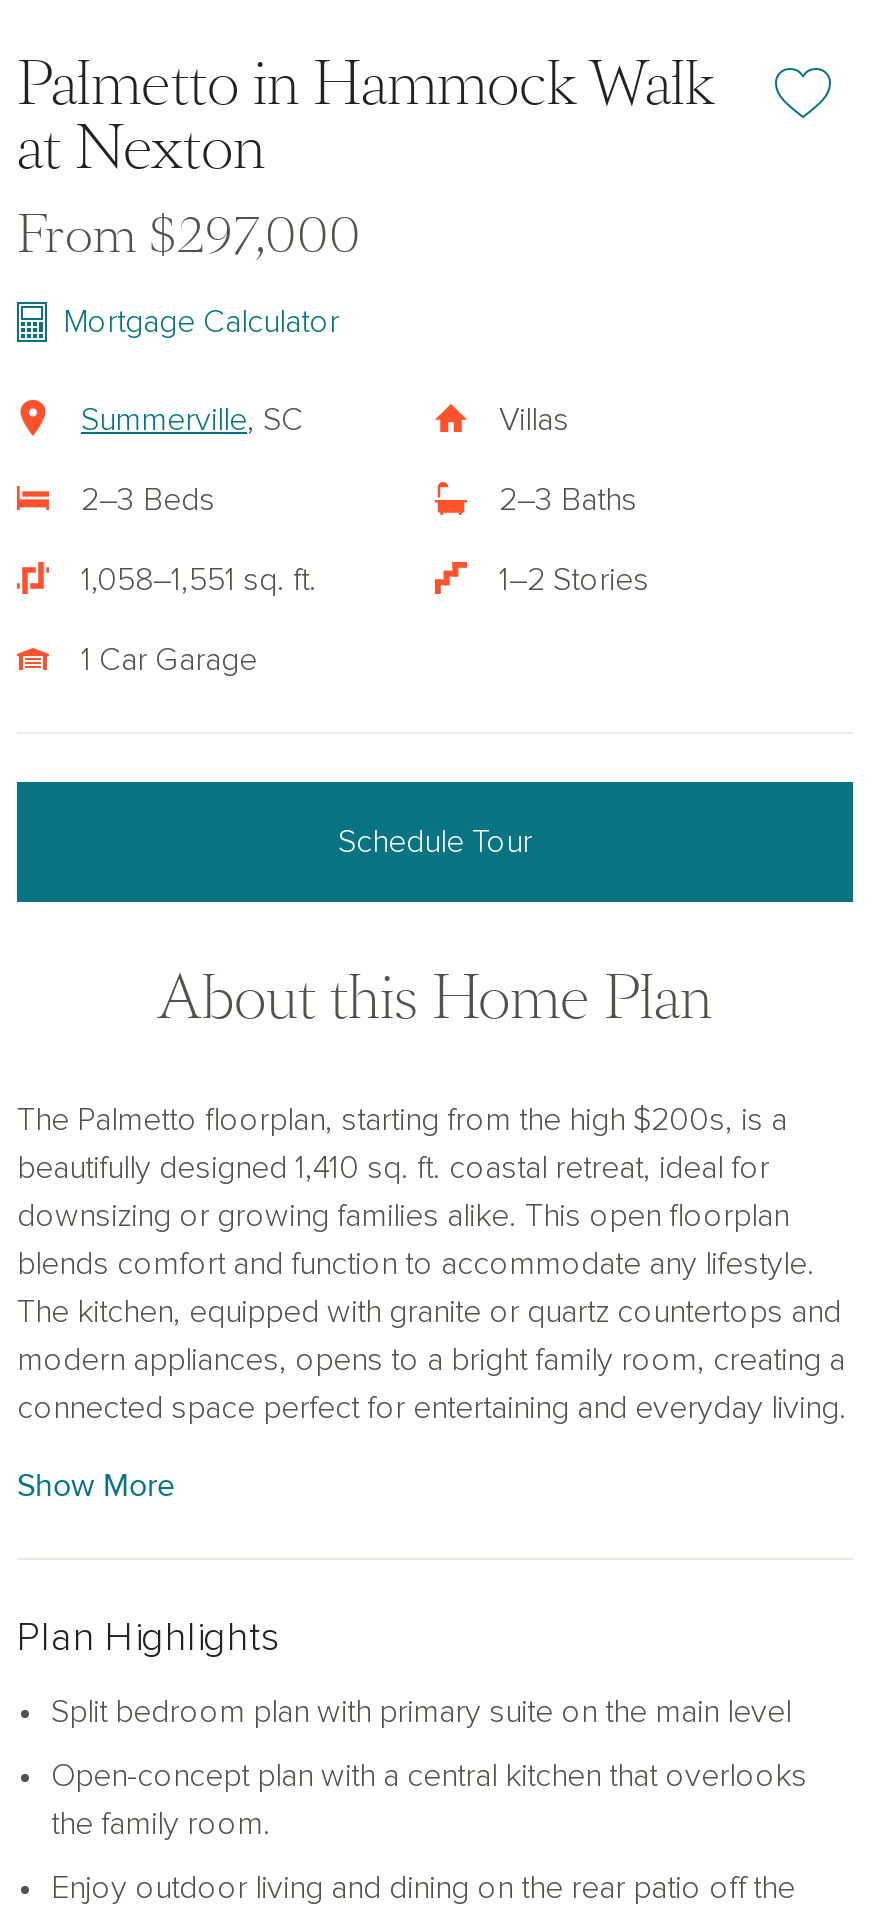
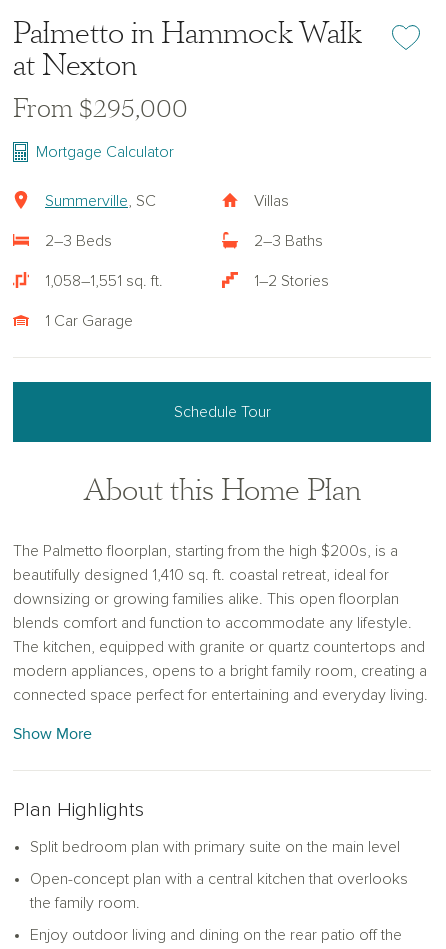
[17,202,361,270] From $297,000 -> [13,92,188,126] From $295,000

